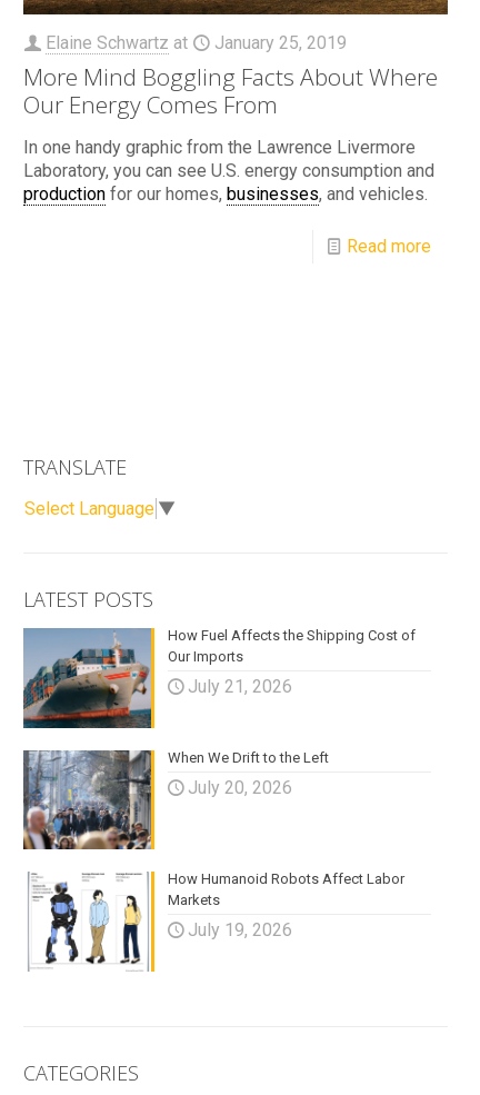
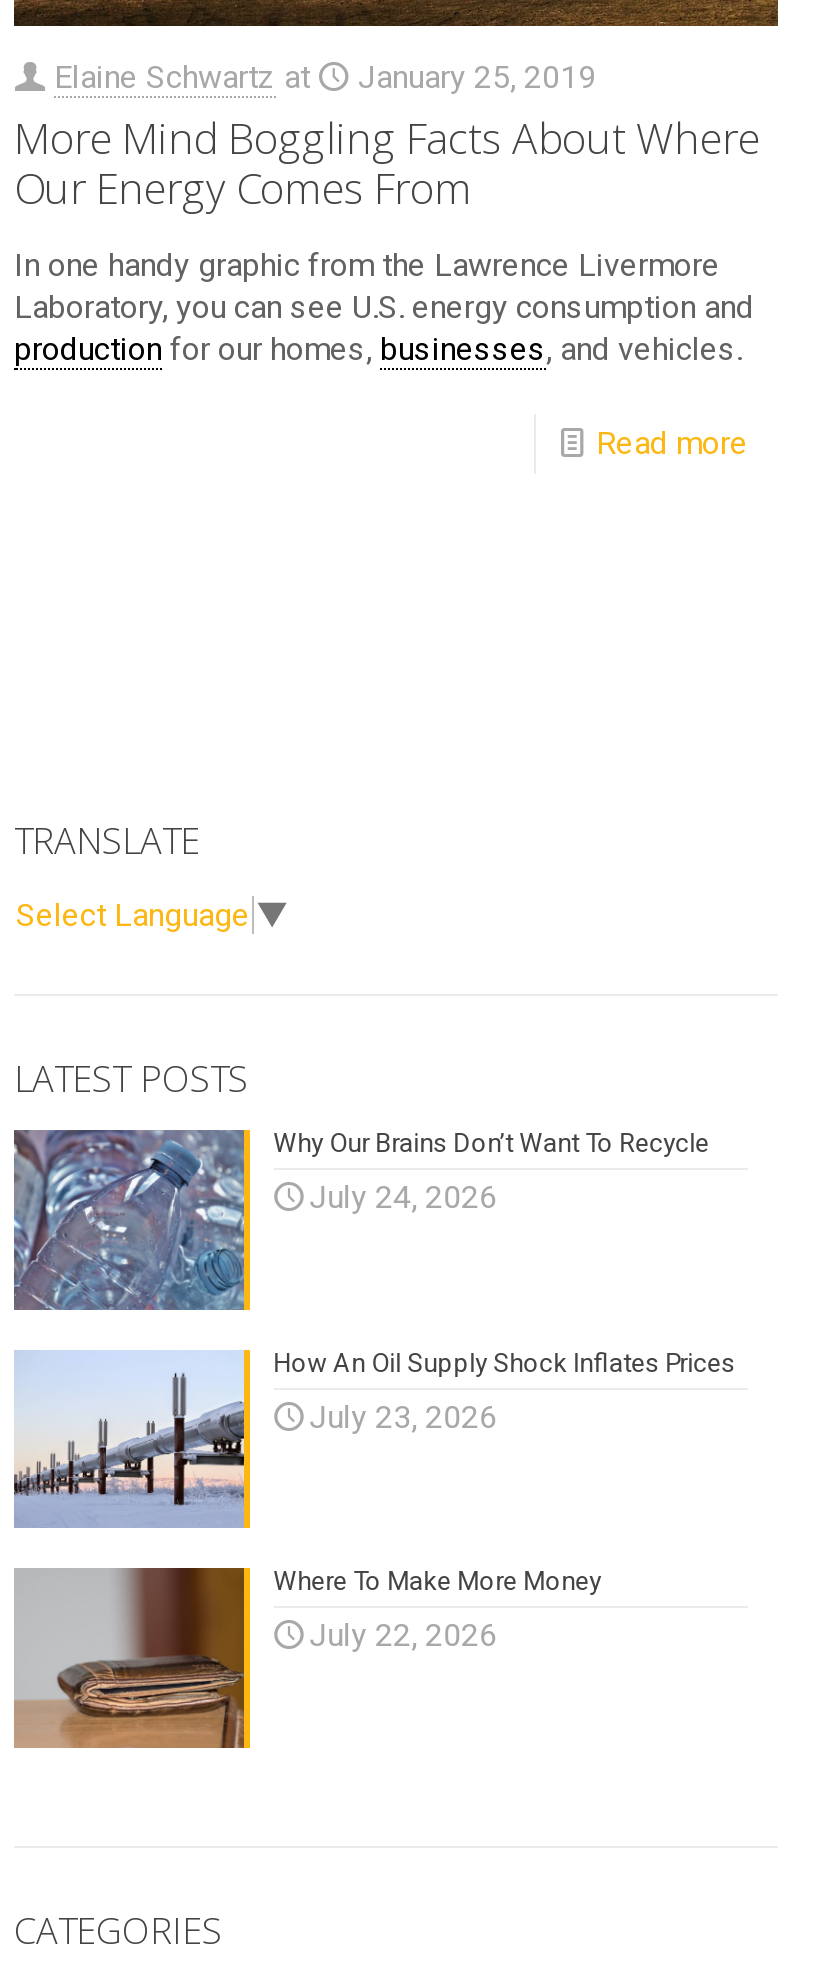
[22,628,415,729] [image] | How Fuel Affects the Shipping Cost of | Our Imports -> [12,1129,709,1312] [image] | Why Our Brains Don’t Want To Recycle
[187,676,292,698] July 21, 2026 -> [309,1179,497,1217] July 24, 2026
[22,749,328,850] [image] | When We Drift to the Left -> [14,1348,735,1528] [image] | How An Oil Supply Shock Inflates Prices
[187,777,292,798] July 20, 2026 -> [309,1398,497,1436] July 23, 2026
[23,871,404,972] [image] | How Humanoid Robots Affect Labor | Markets -> [12,1566,601,1750] [image] | Where To Make More Money
[187,920,292,941] July 19, 2026 -> [309,1617,497,1655] July 22, 2026

